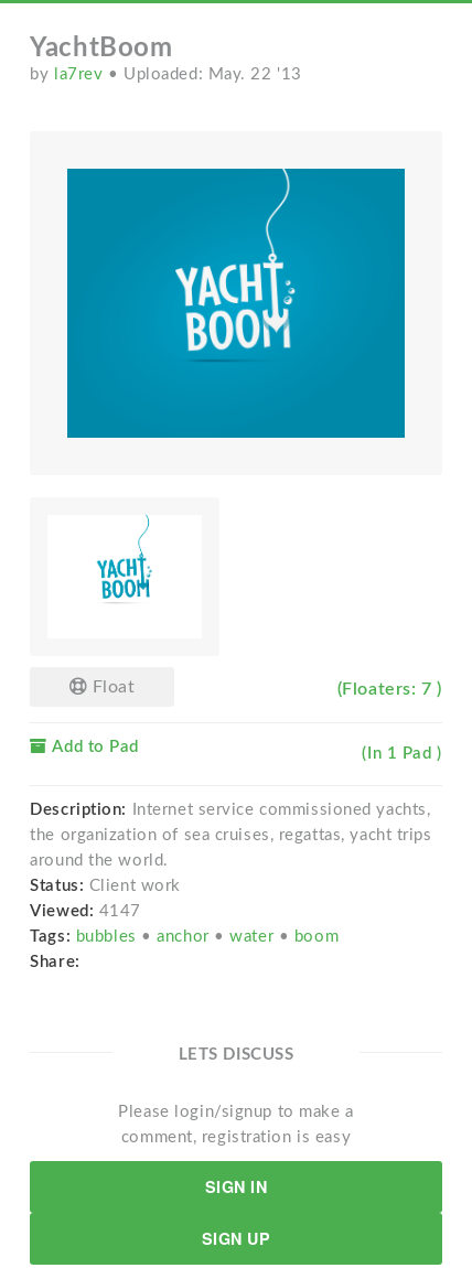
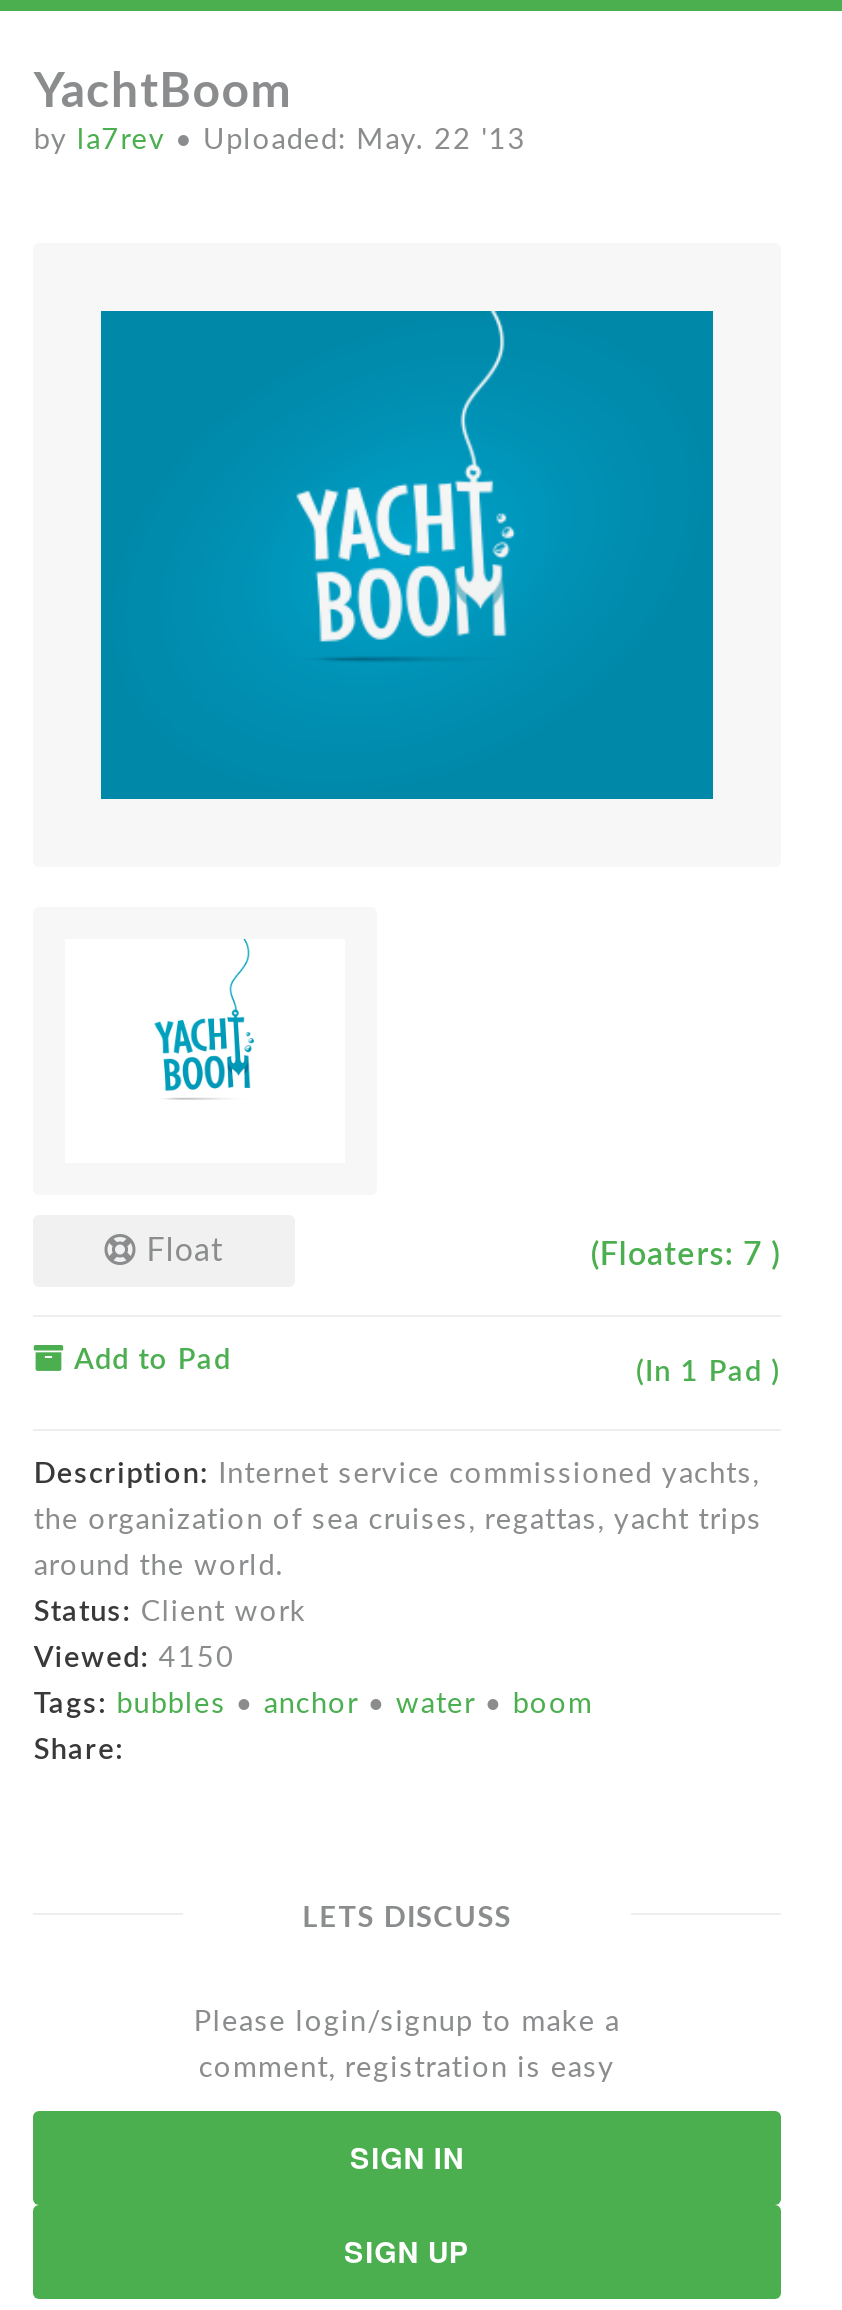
[30,903,141,919] Viewed: 4147 -> [34,1643,235,1673] Viewed: 4150

